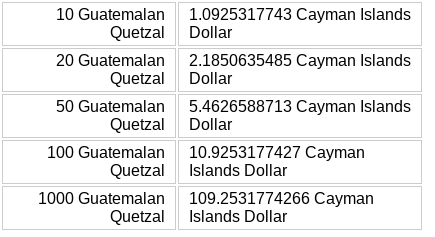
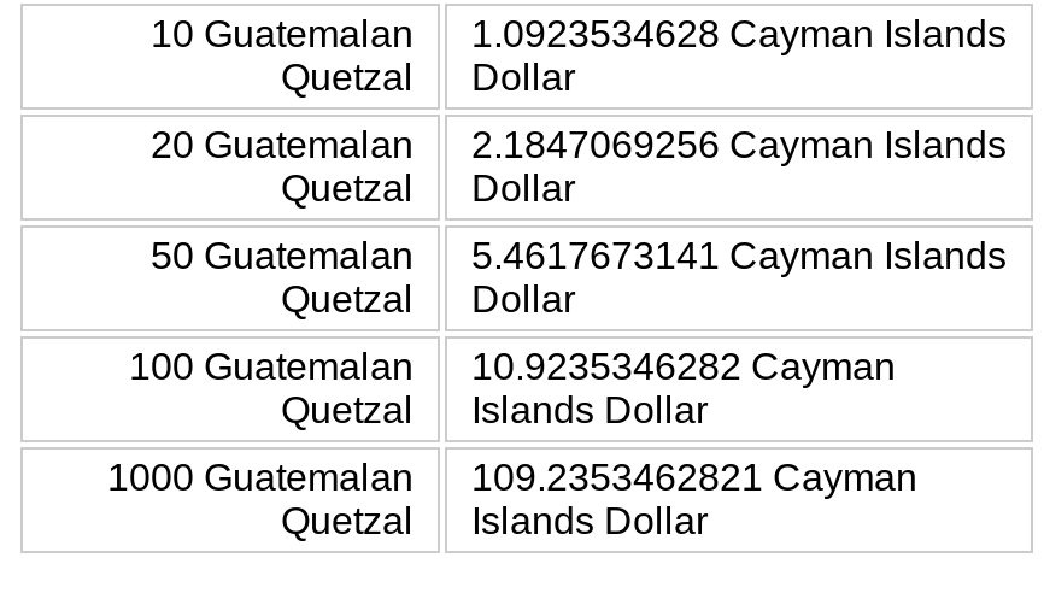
[189,6,411,23] 1.0925317743 Cayman Islands -> [471,13,1007,54] 1.0923534628 Cayman Islands
[189,52,411,69] 2.1850635485 Cayman Islands -> [471,123,1007,164] 2.1847069256 Cayman Islands
[189,98,411,115] 5.4626588713 Cayman Islands -> [471,234,1007,275] 5.4617673141 Cayman Islands
[47,144,365,161] 100 Guatemalan 10.9253177427 Cayman -> [129,345,896,386] 100 Guatemalan 10.9235346282 Cayman
[38,190,374,207] 1000 Guatemalan 109.2531774266 Cayman -> [107,456,917,497] 1000 Guatemalan 109.2353462821 Cayman

